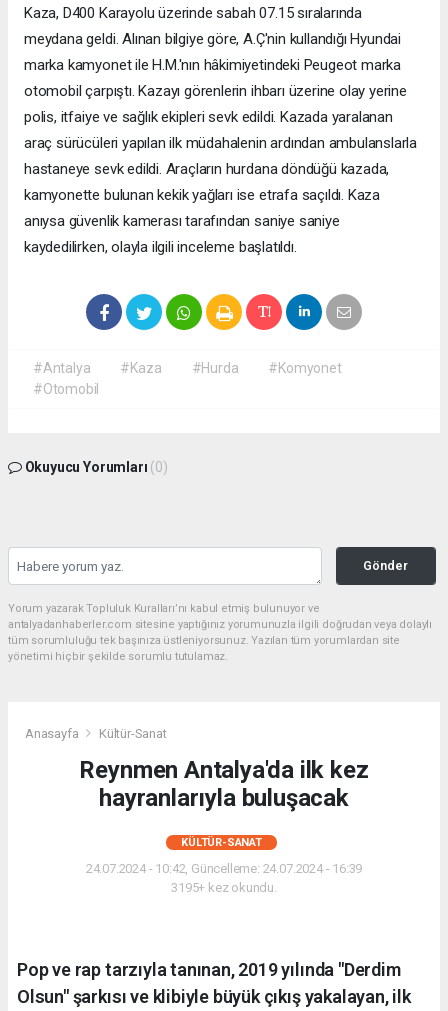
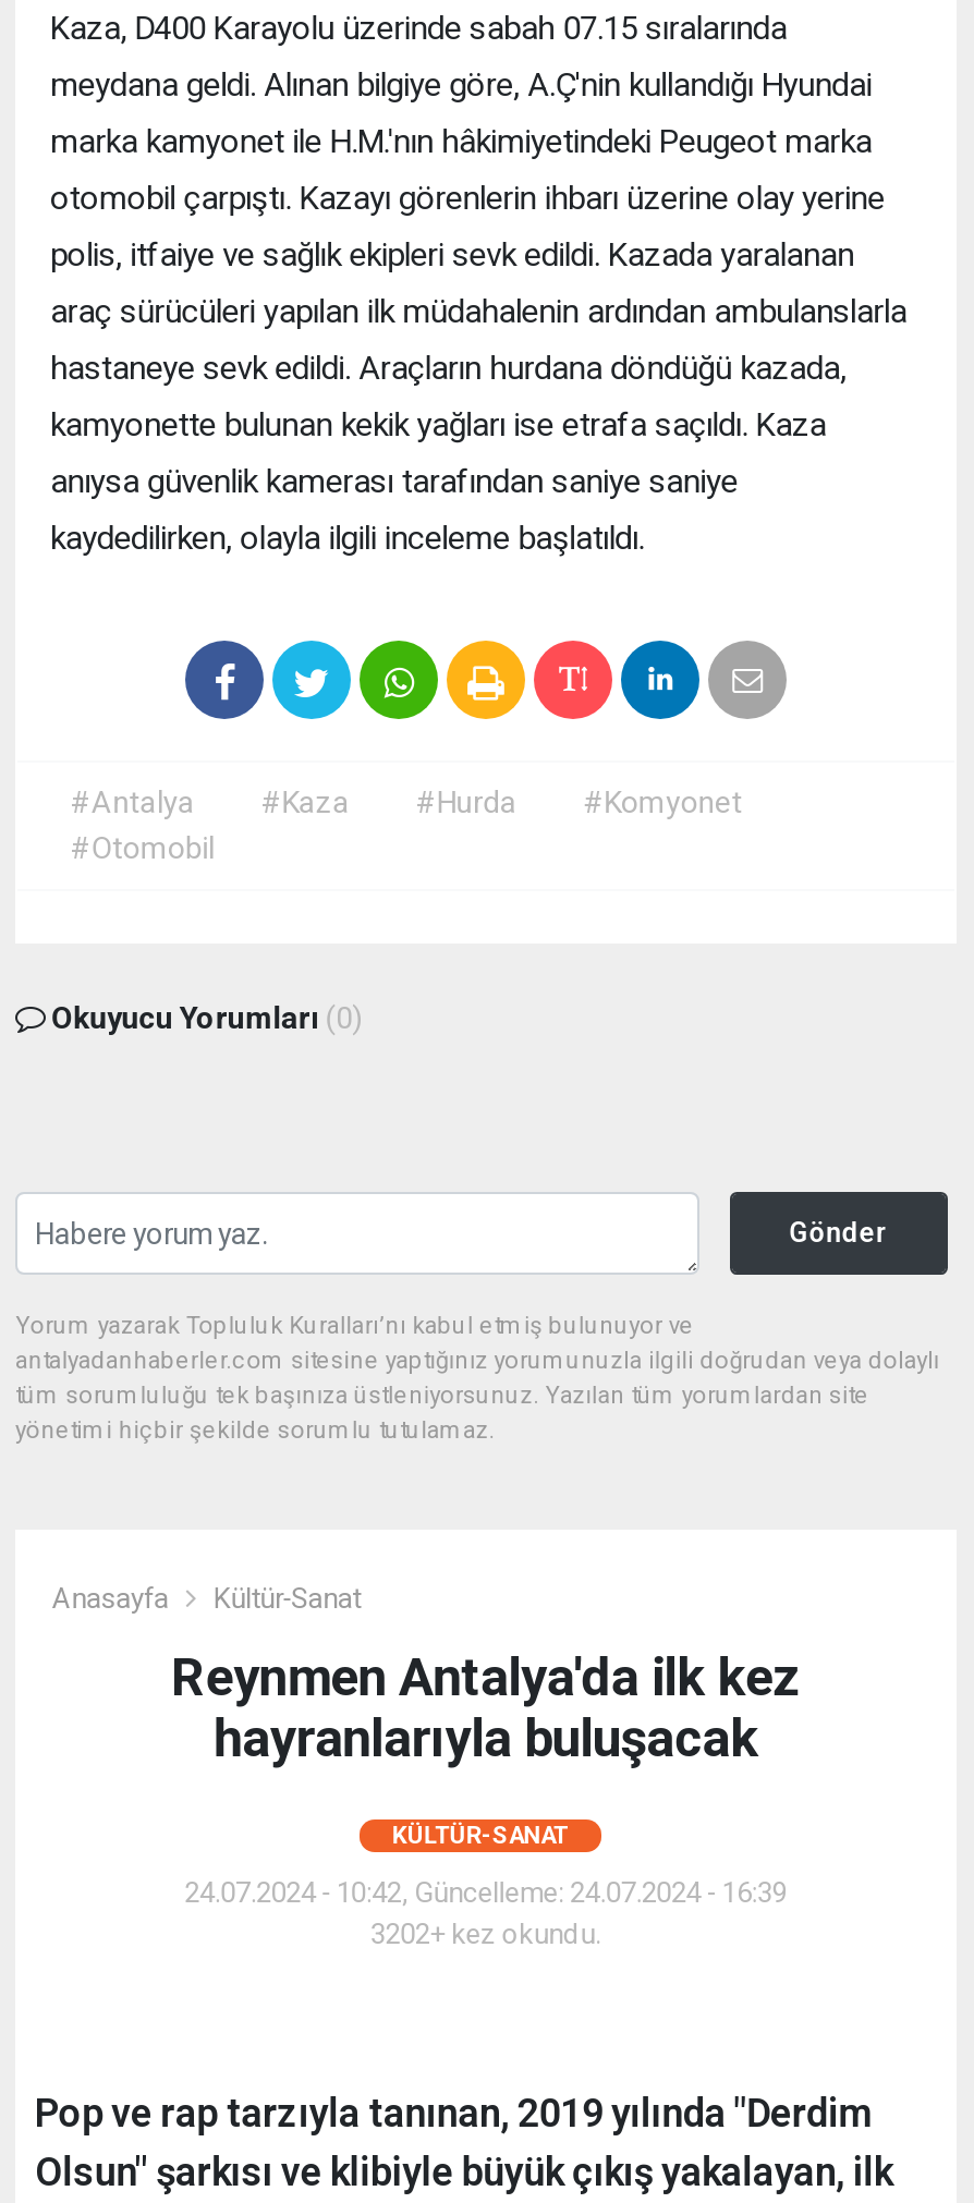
[171,880,277,895] 3195+ kez okundu. -> [371,1918,601,1950] 3202+ kez okundu.

